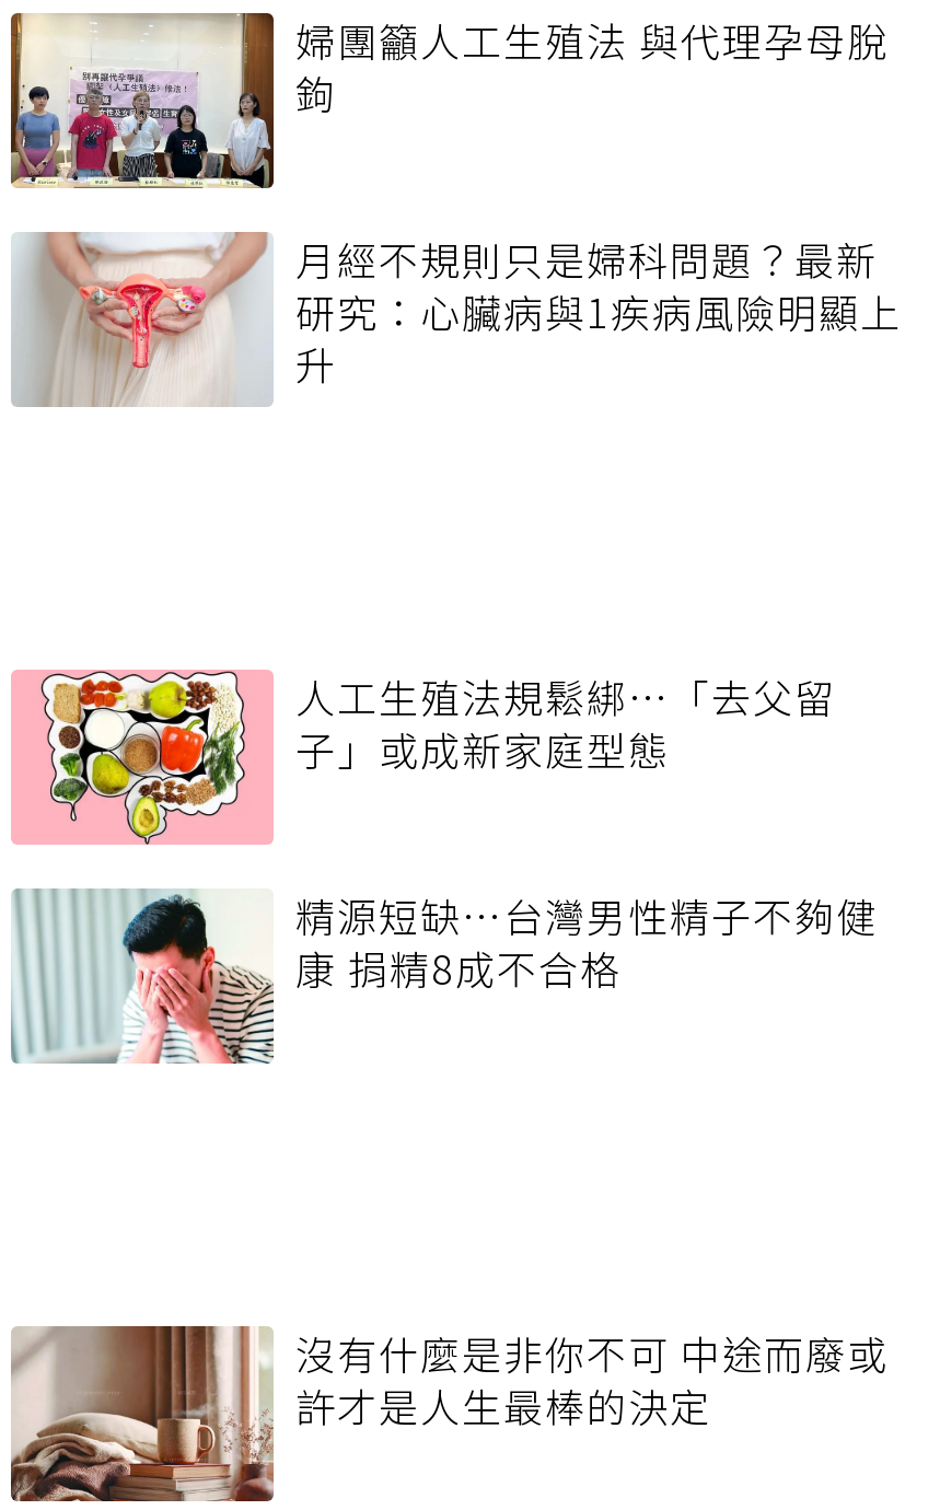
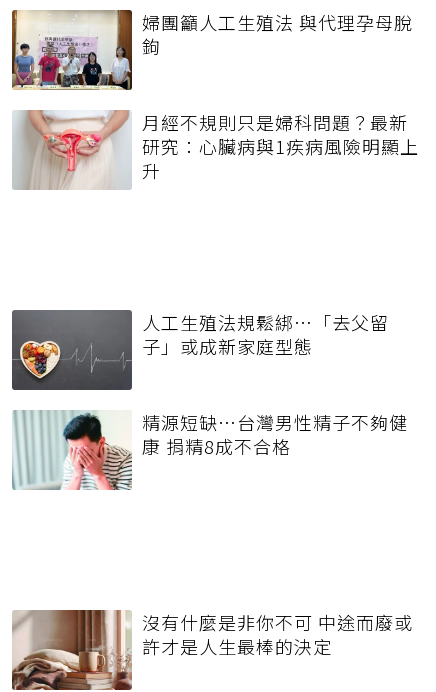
[11,670,274,847] [image] -> [11,309,133,391] [image]

